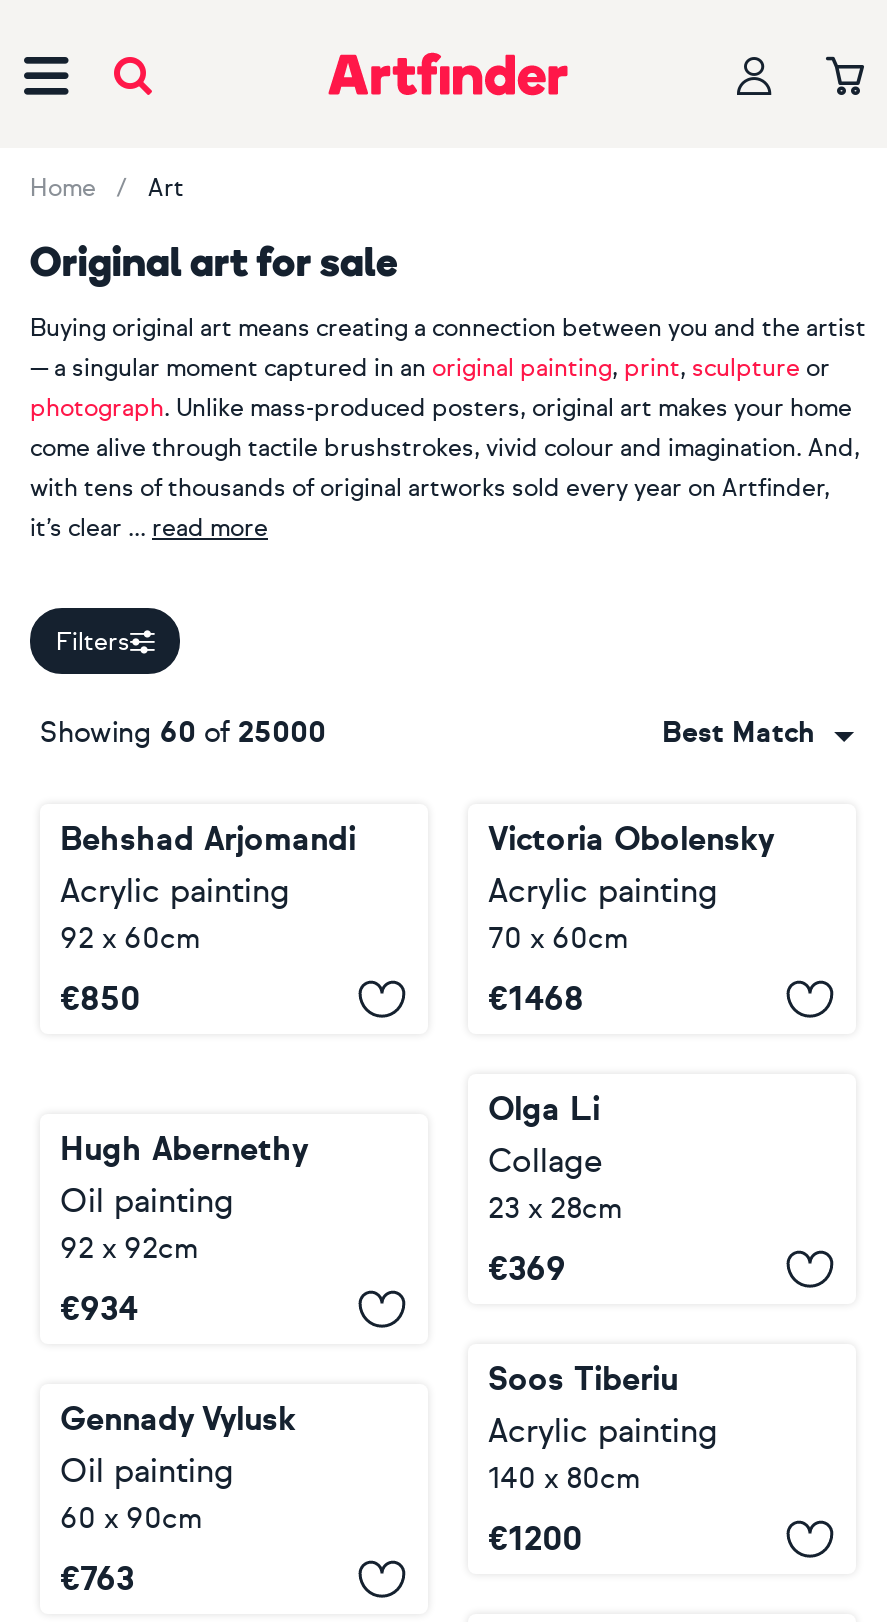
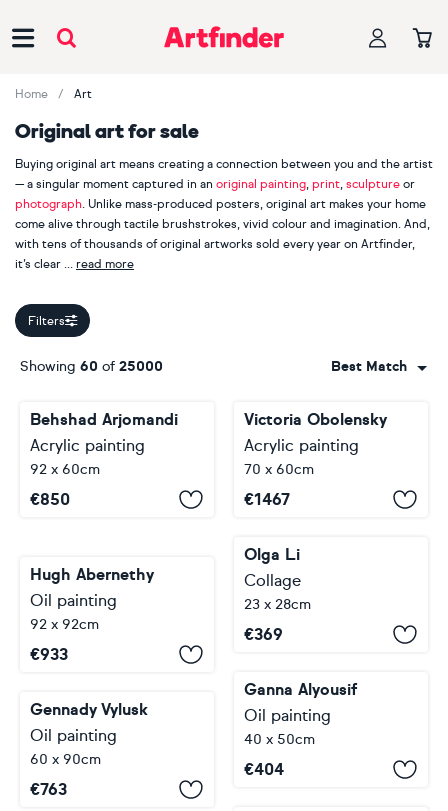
[488,980,584,1018] €1468 -> [244,490,290,509] €1467
[60,1290,138,1328] €934 -> [30,645,68,664] €933
[488,1360,718,1496] Soos Tiberiu | Acrylic painting | 140 x 80cm -> [244,680,357,748] Ganna Alyousif | Oil painting | 40 x 50cm
[488,1520,582,1558] €1200 -> [244,760,284,779] €404

